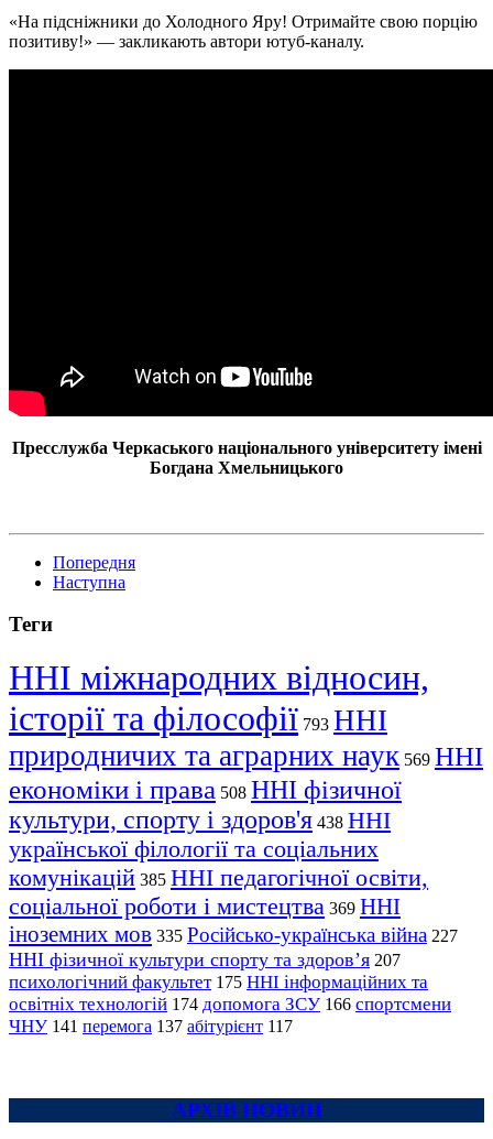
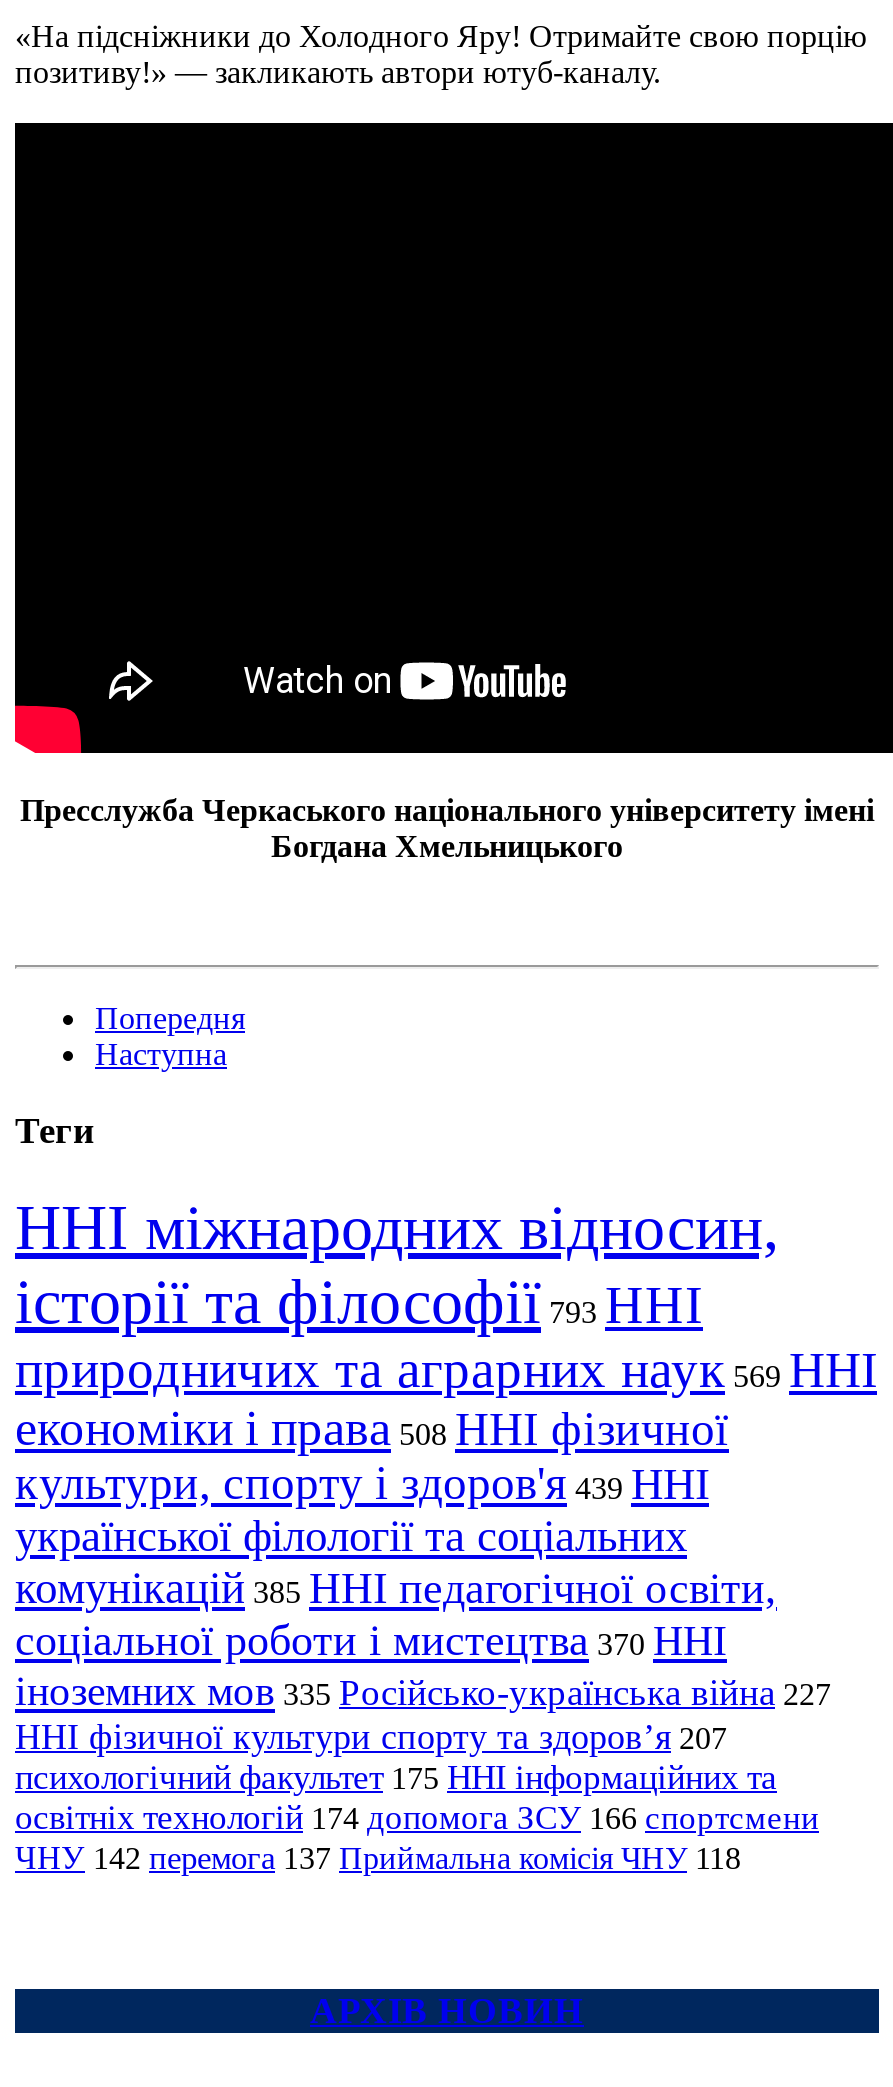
[9,805,391,834] культури, спорту і здоров'я 438 ННІ -> [15,1457,709,1509] культури, спорту і здоров'я 439 ННІ
[9,892,401,920] соціальної роботи і мистецтва 369 ННІ -> [15,1615,727,1665] соціальної роботи і мистецтва 370 ННІ
[9,1016,293,1037] ЧНУ 141 перемога 137 абітурієнт 117 -> [15,1839,741,1877] ЧНУ 142 перемога 137 Приймальна комісія ЧНУ 118

